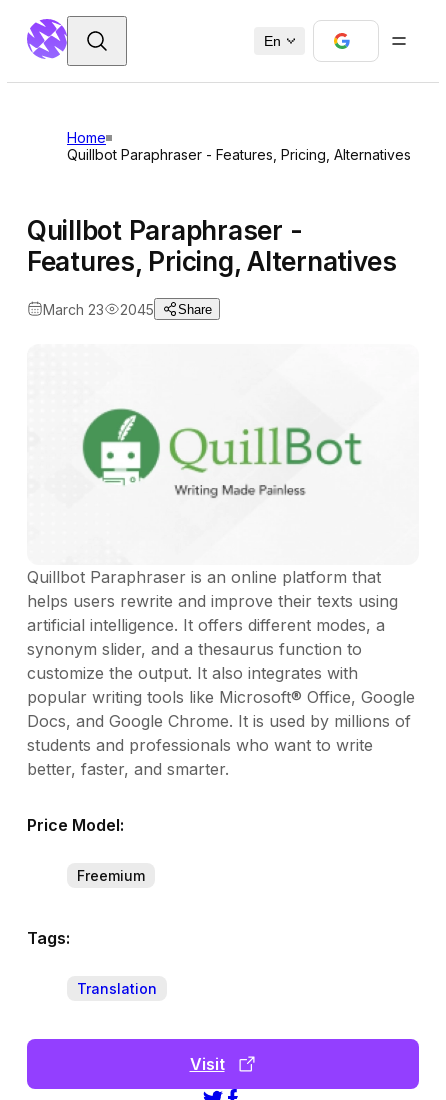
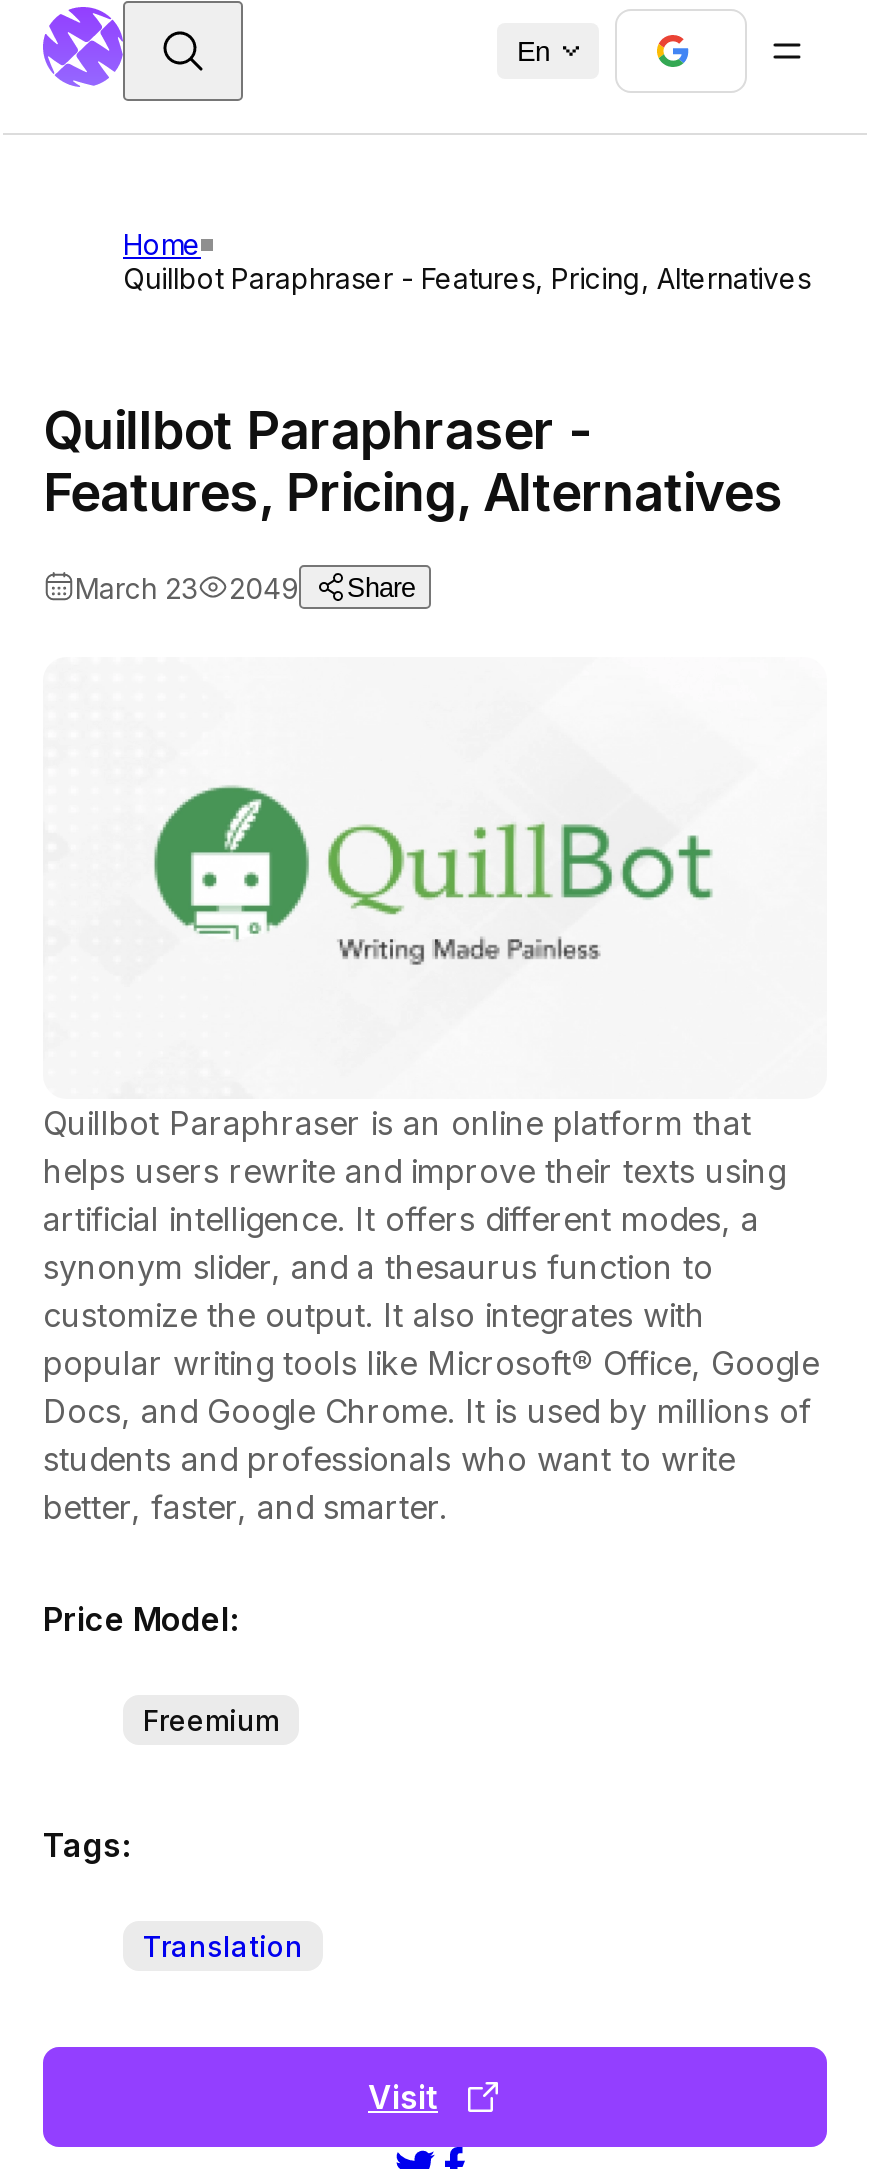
[43,301,212,318] March 23 2045 Share -> [75,570,415,604] March 23 2049 Share

